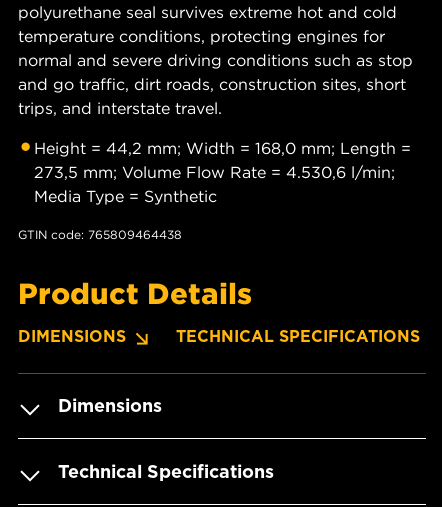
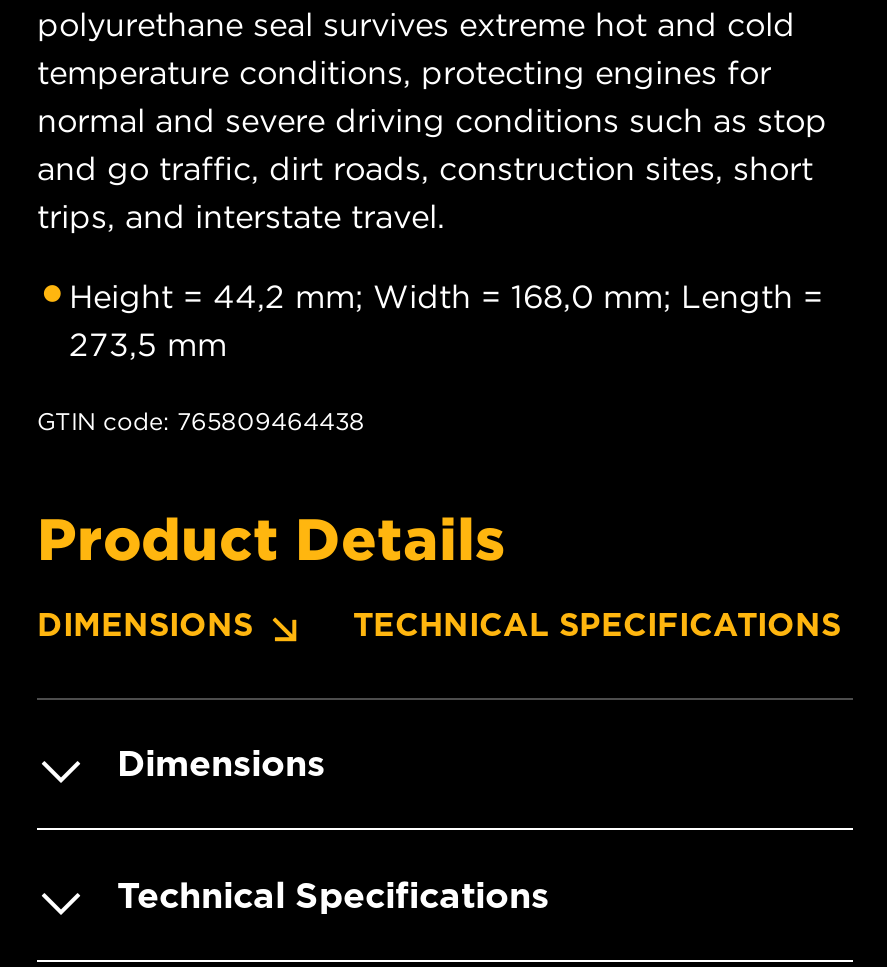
[34,162,395,206] 273,5 mm; Volume Flow Rate = 4.530,6 l/min; | Media Type = Synthetic -> [69,325,227,365] 273,5 mm

